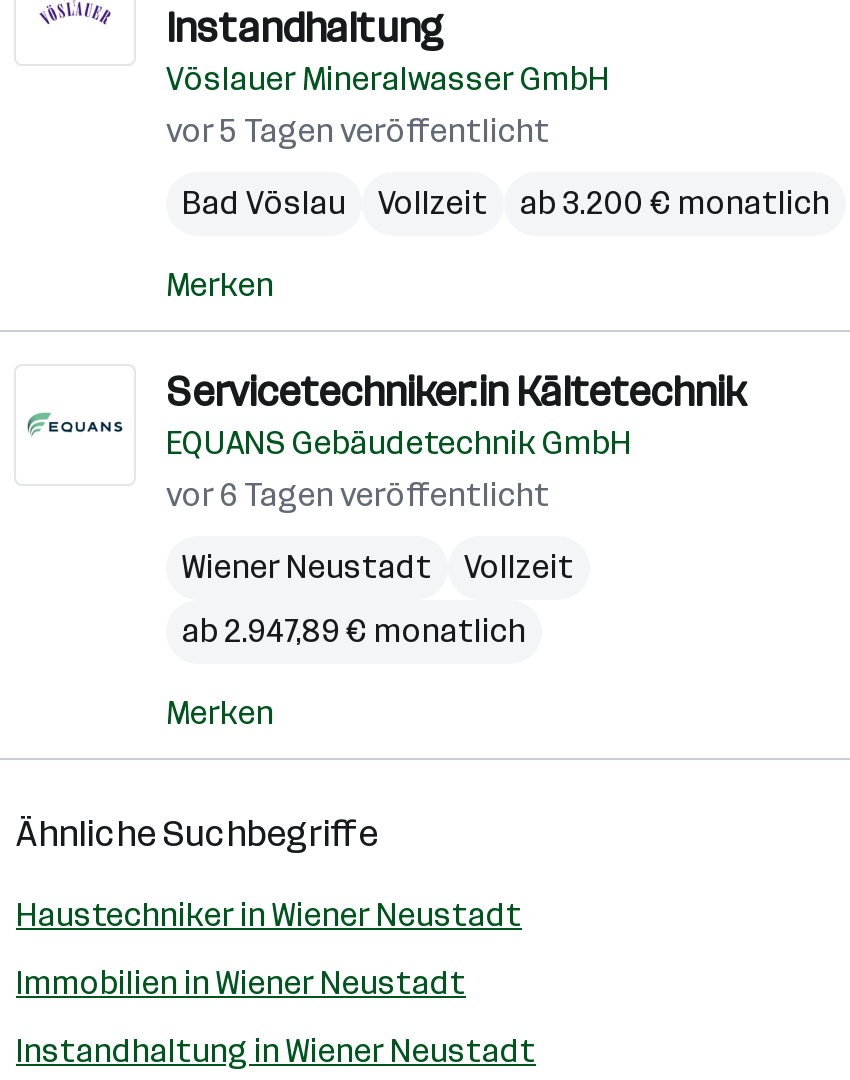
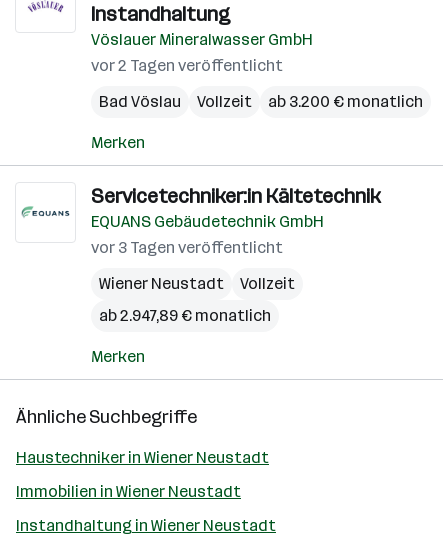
[166,112,550,150] vor 5 Tagen veröffentlicht -> [91,56,283,75] vor 2 Tagen veröffentlicht
[166,476,550,514] vor 6 Tagen veröffentlicht -> [91,238,283,257] vor 3 Tagen veröffentlicht

